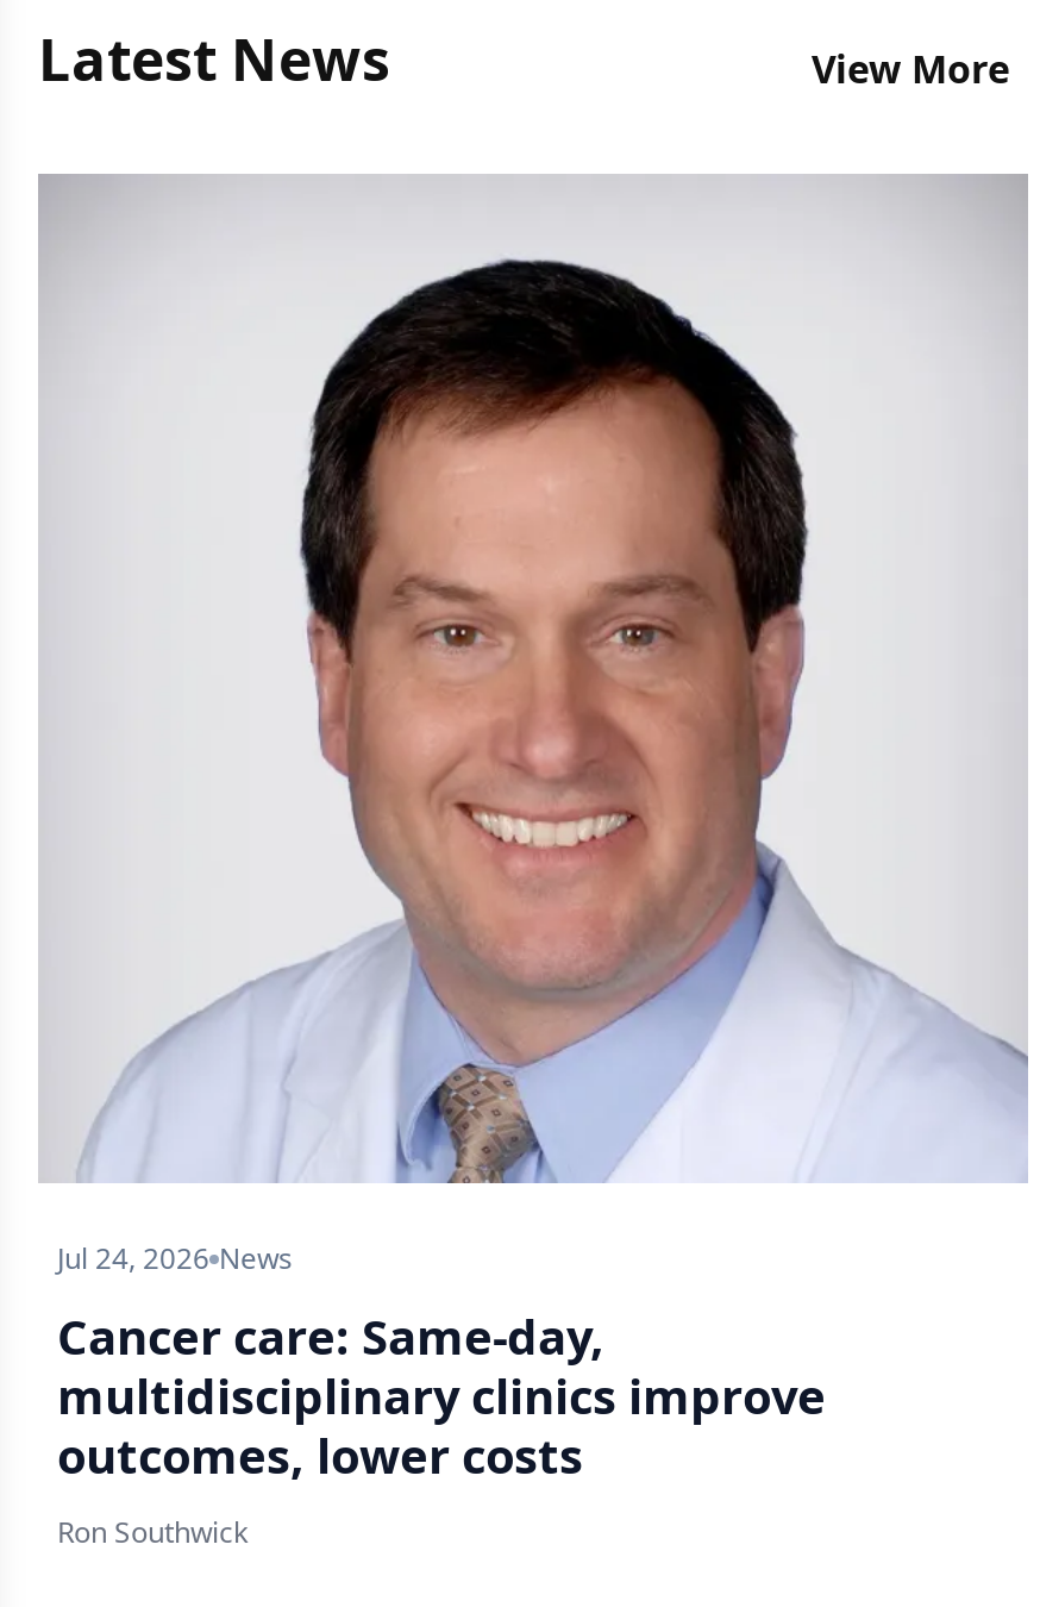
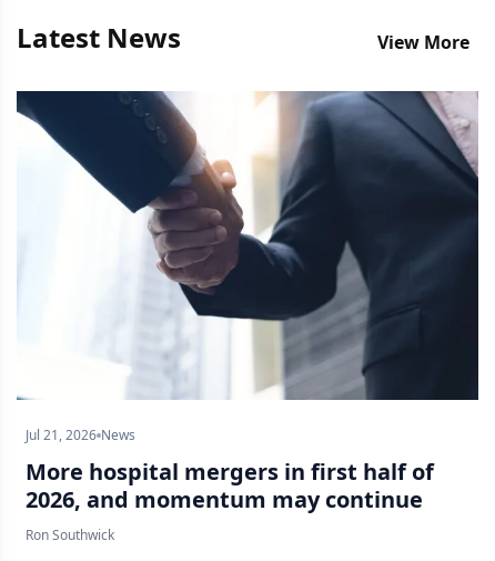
[38,175,1028,1489] [image] | Jul 24, 2026 News | Cancer care: Same-day, | multidisciplinary clinics improve | outcomes, lower costs -> [17,90,479,515] [image] | Jul 21, 2026 News | More hospital mergers in first half of | 2026, and momentum may continue

